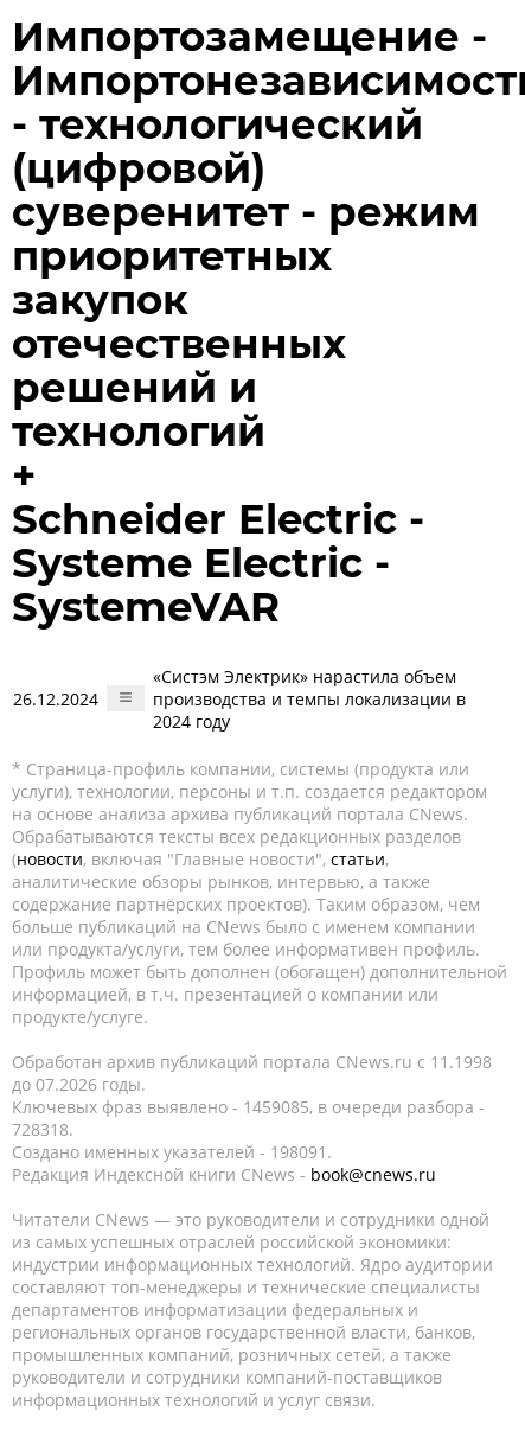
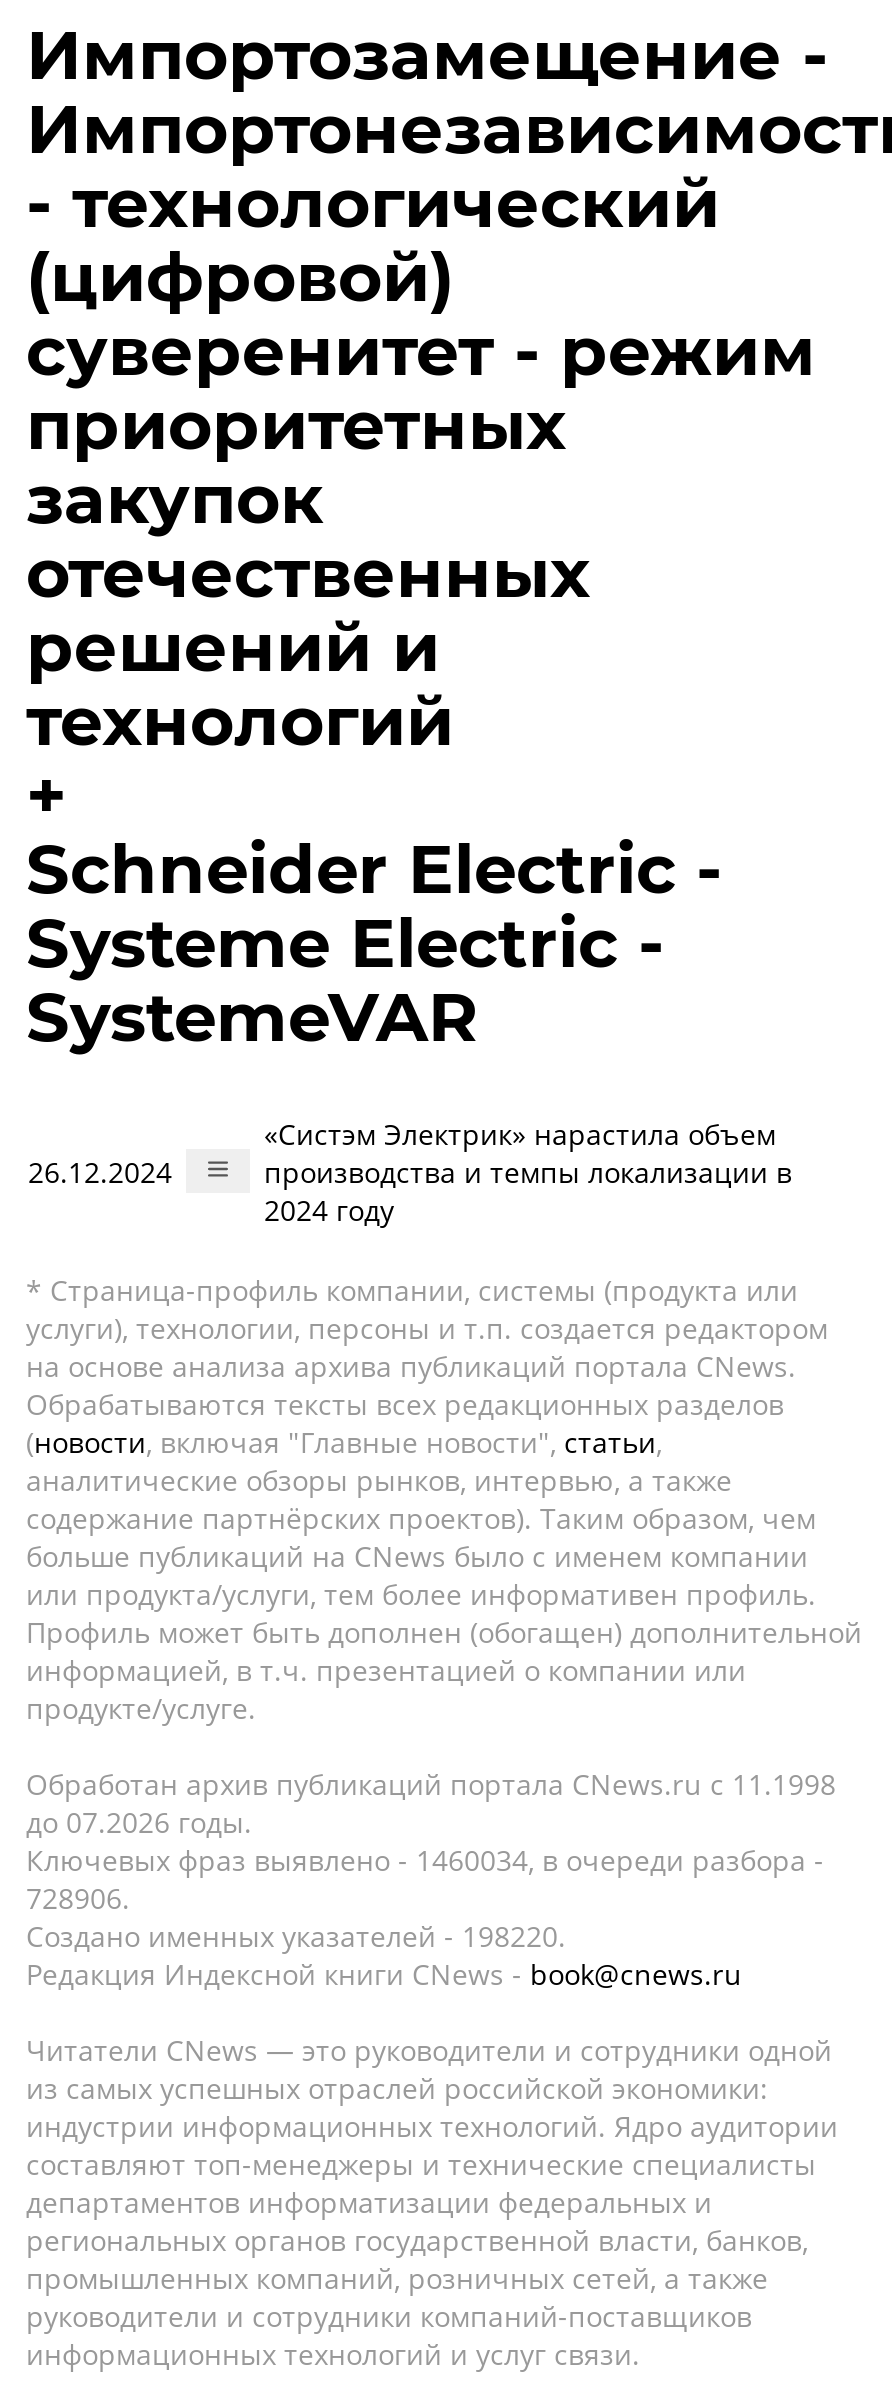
[12,1096,485,1118] Ключевых фраз выявлено - 1459085, в очереди разбора - -> [26,1841,824,1879] Ключевых фраз выявлено - 1460034, в очереди разбора -
[12,1118,73,1141] 728318. -> [26,1879,130,1917] 728906.
[12,1141,332,1163] Создано именных указателей - 198091. -> [26,1917,566,1955] Создано именных указателей - 198220.

